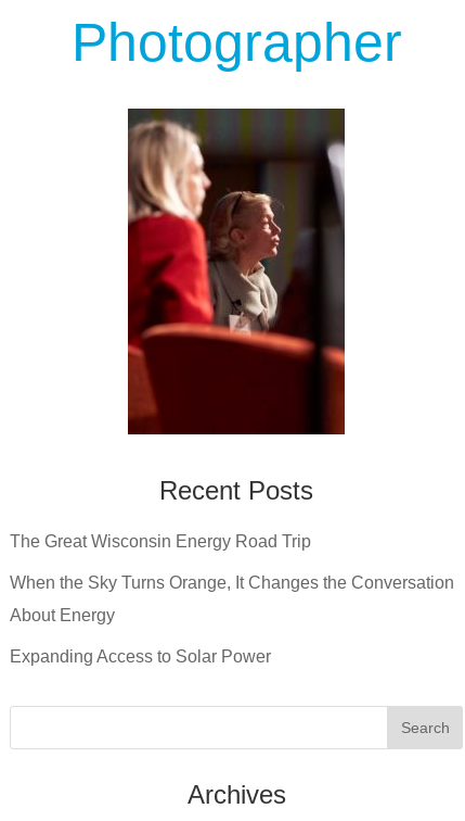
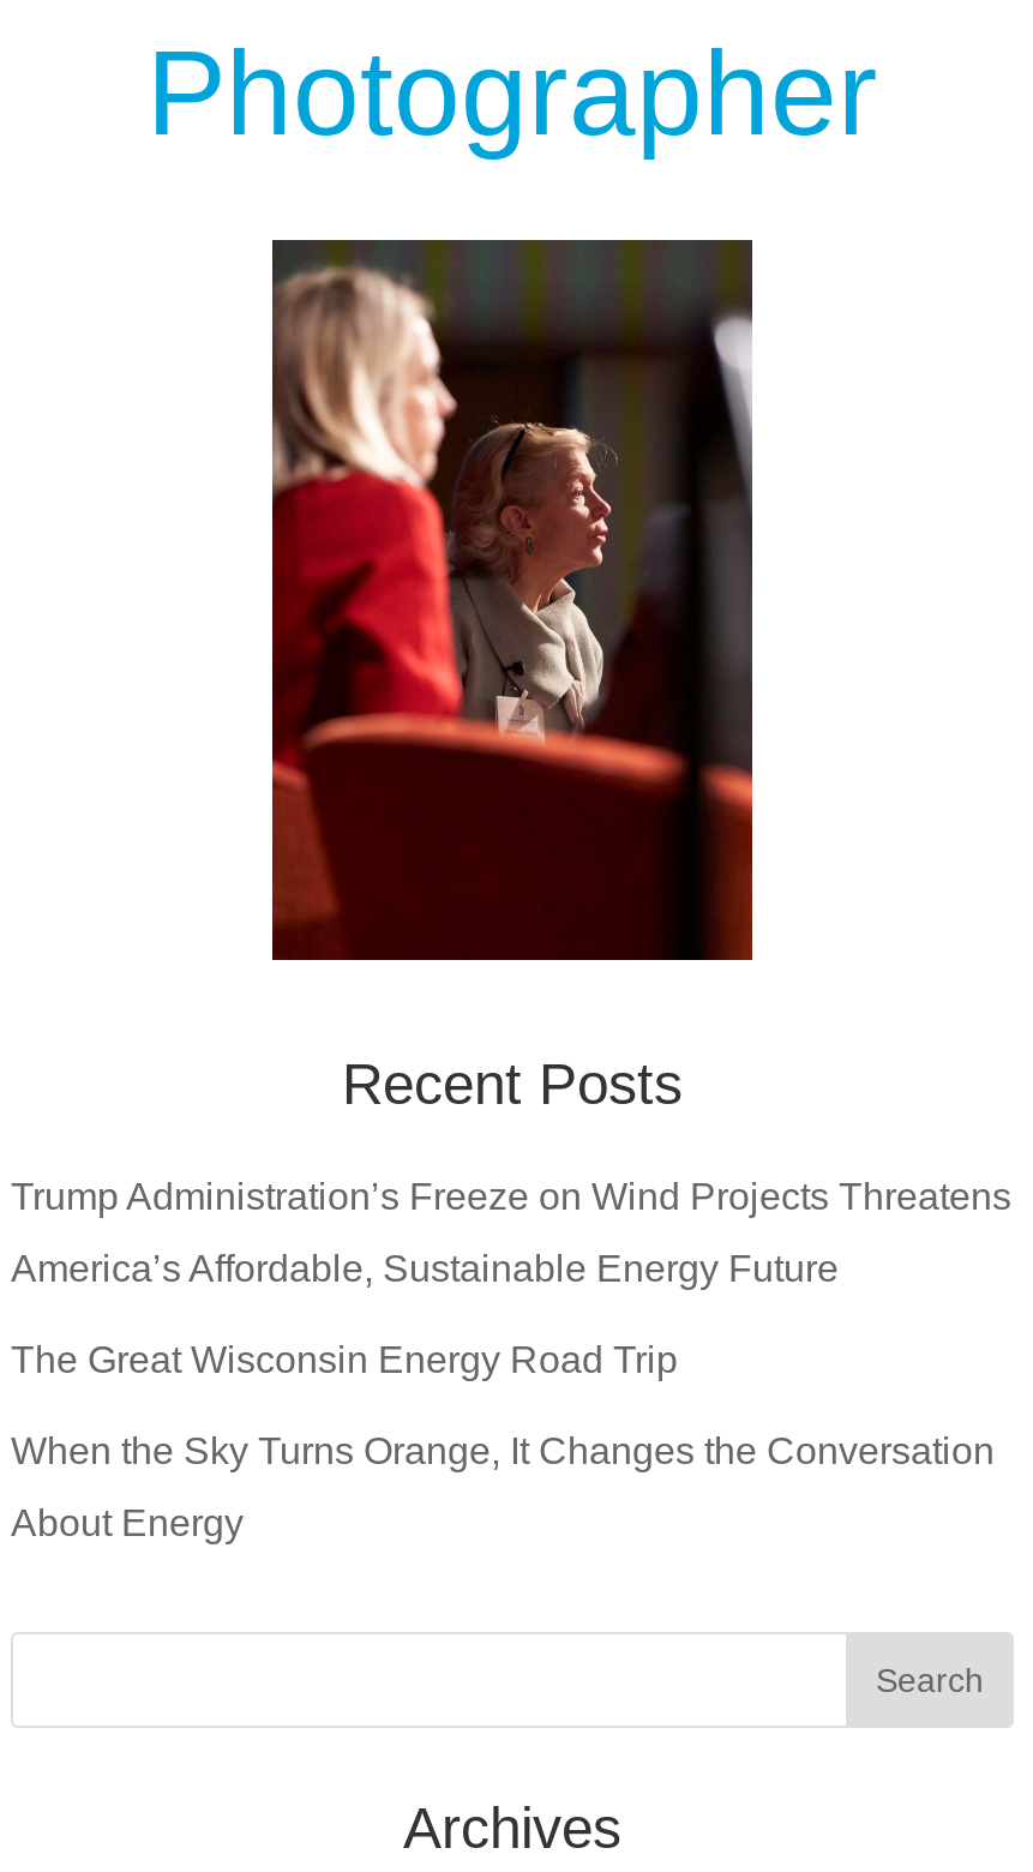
none -> [11,1176,1011,1288] Trump Administration’s Freeze on Wind Projects Threatens | America’s Affordable, Sustainable Energy Future
moved [10,532,454,624] -> [11,1339,995,1543]: The Great Wisconsin Energy Road Trip | When the Sky Turns Orange, It Changes the Conversation | About Energy
[10,647,271,666] Expanding Access to Solar Power -> none

